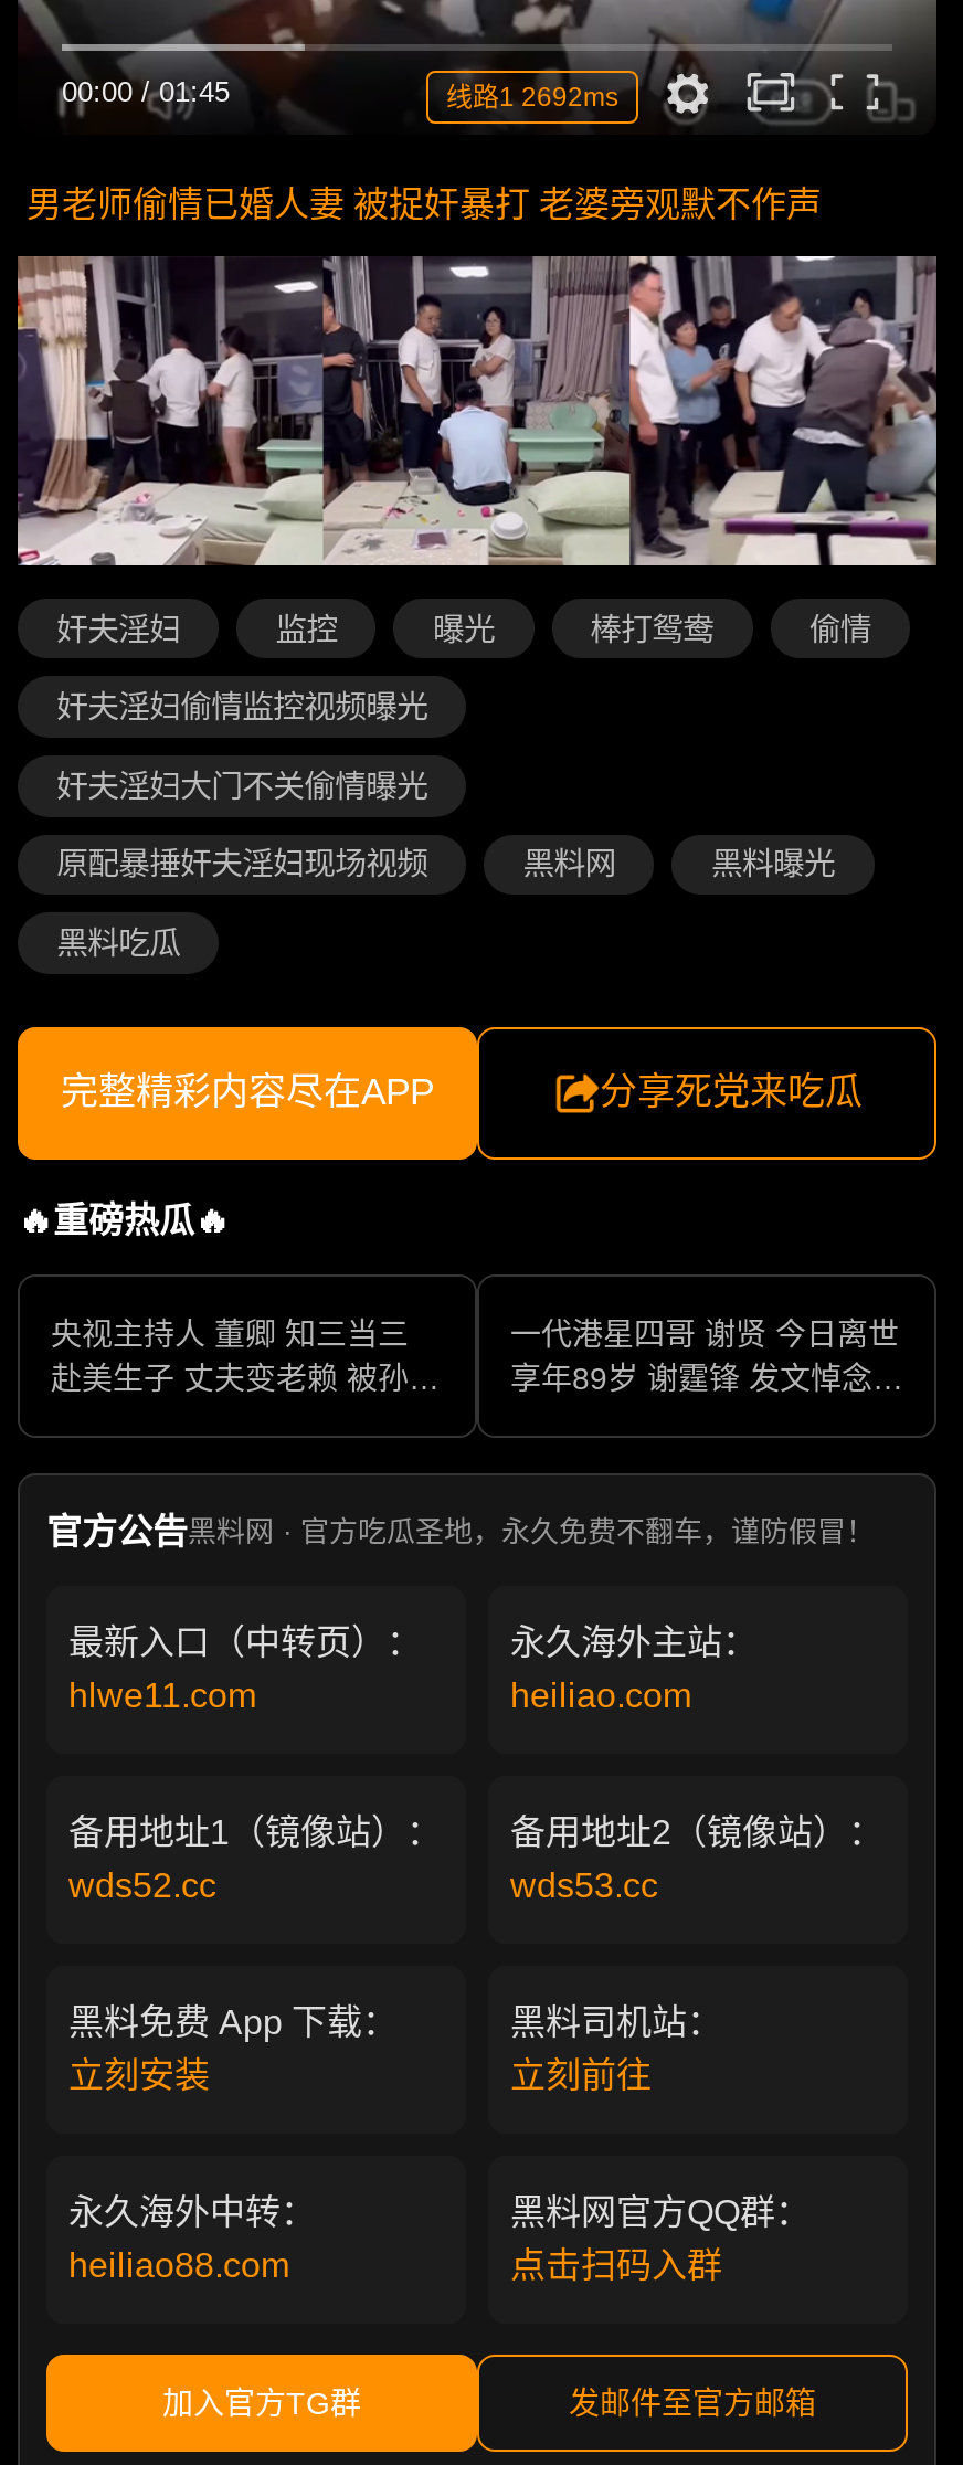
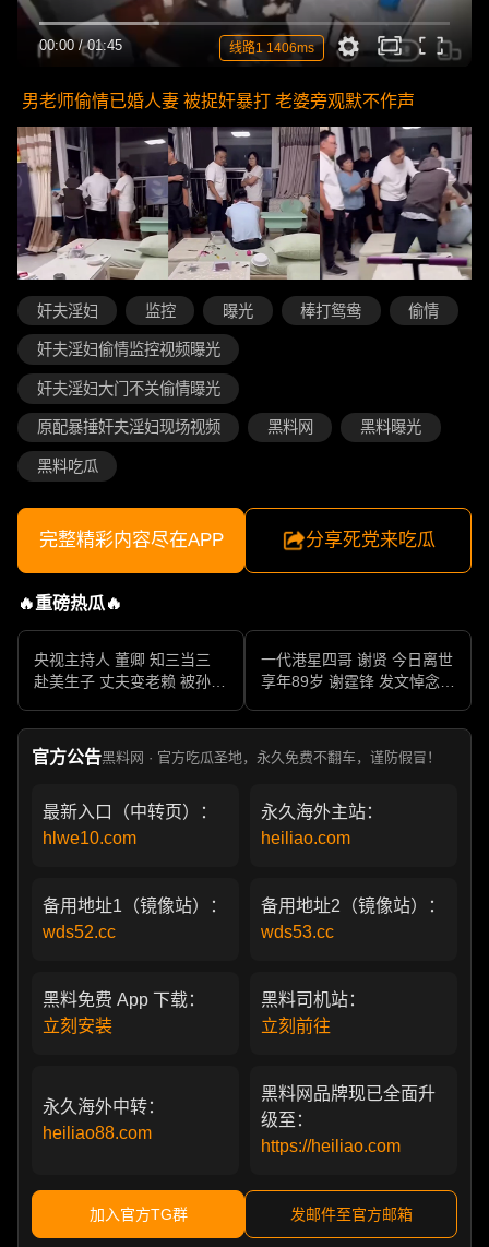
[446,82,618,113] 线路1 2692ms -> [229,41,314,56] 线路1 1406ms
[68,1676,256,1714] hlwe11.com -> [43,829,136,847] hlwe10.com
[510,2193,811,2283] 黑料网官方QQ群： | 点击扫码入群 -> [261,1084,436,1155] 黑料网品牌现已全面升 | 级至： | https://heiliao.com

